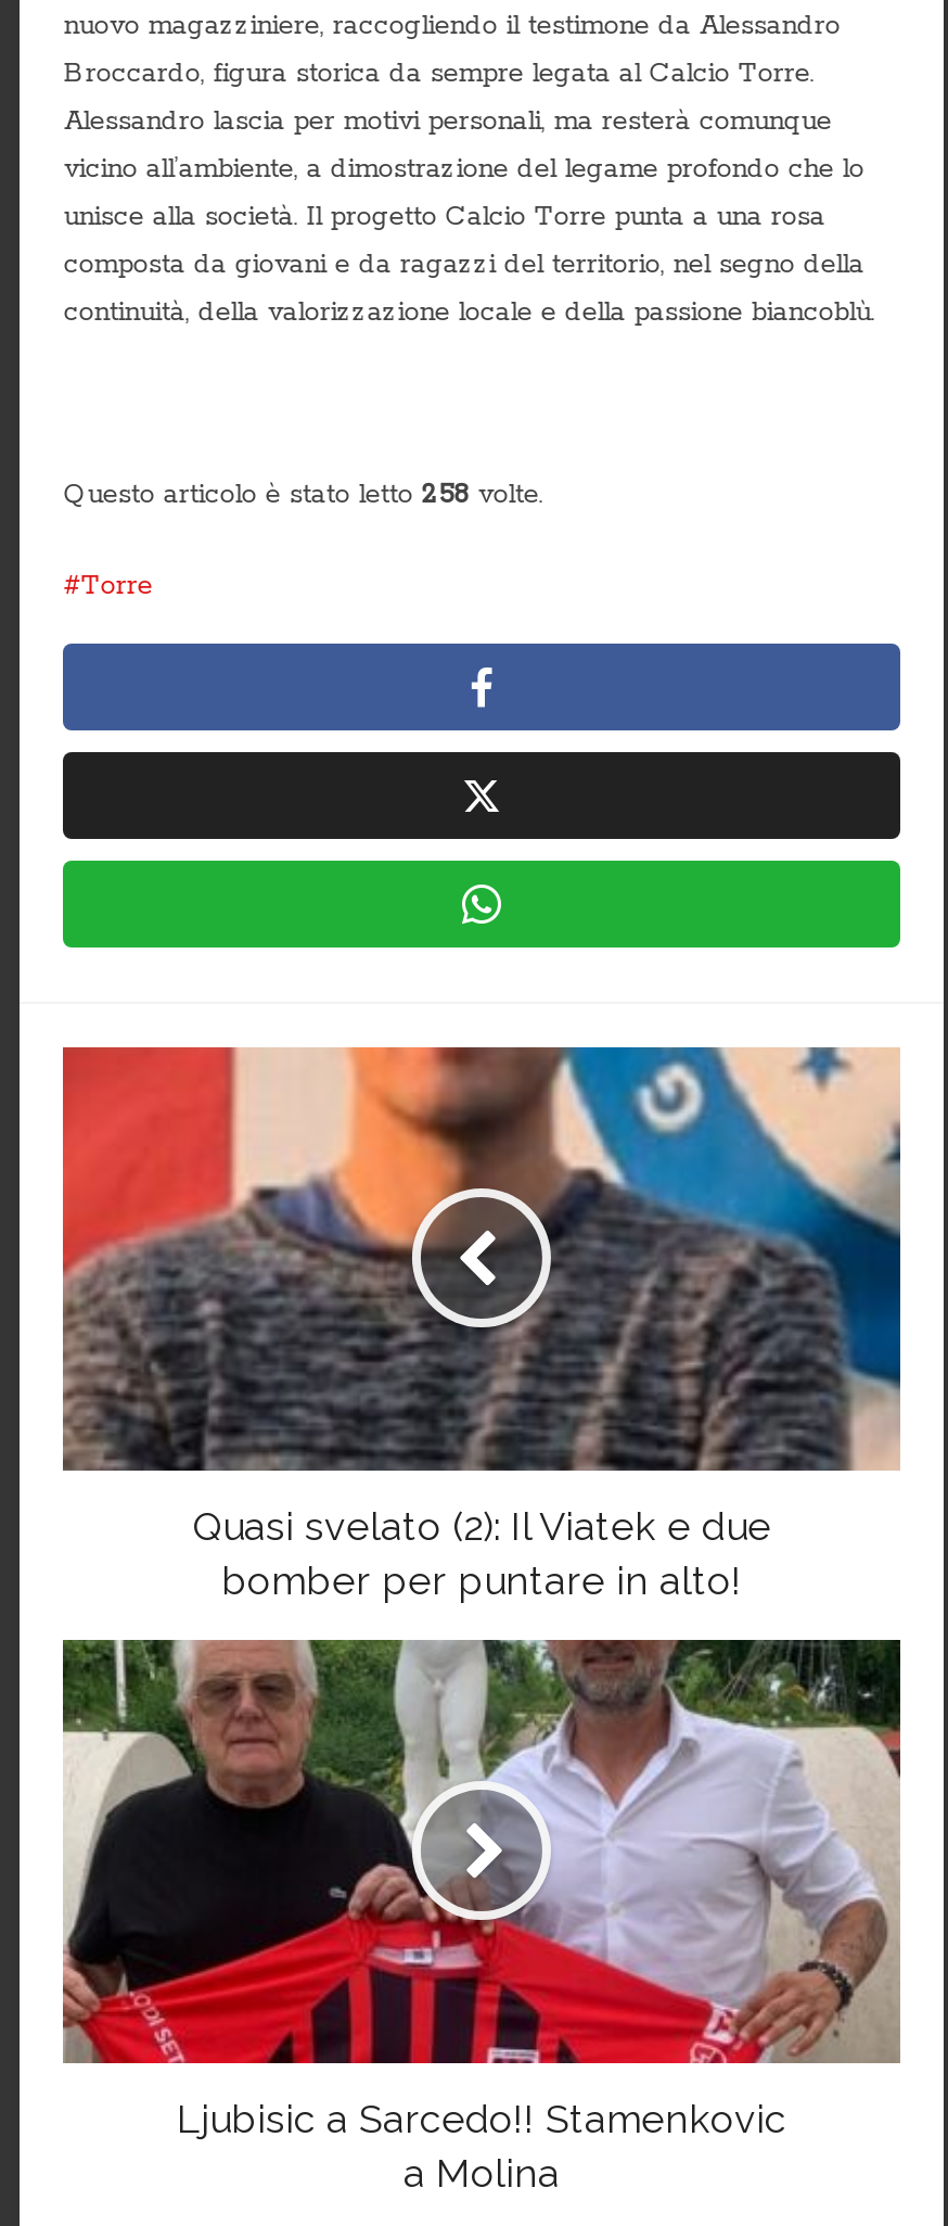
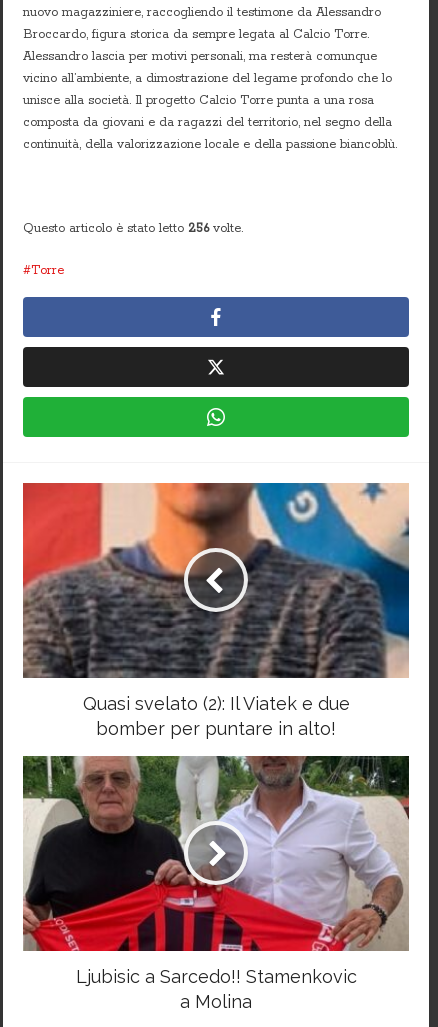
[63,478,543,511] Questo articolo è stato letto 258 volte. -> [23,221,243,236] Questo articolo è stato letto 256 volte.

